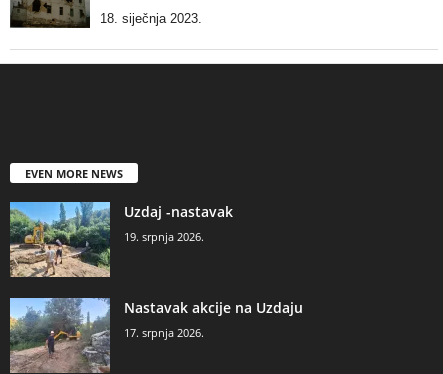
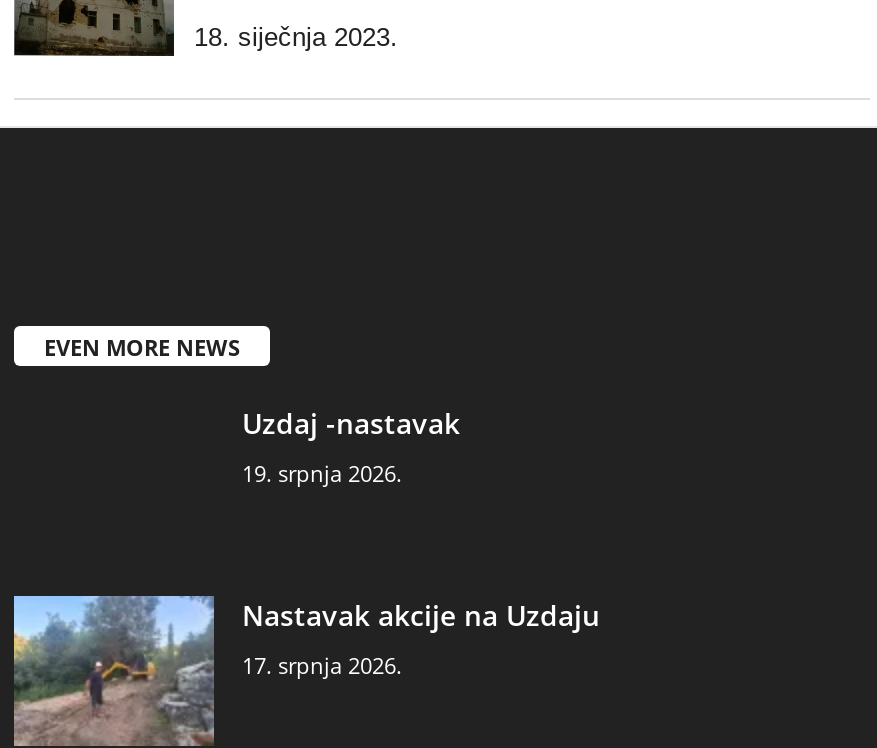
[9,201,111,278] [image] -> none

